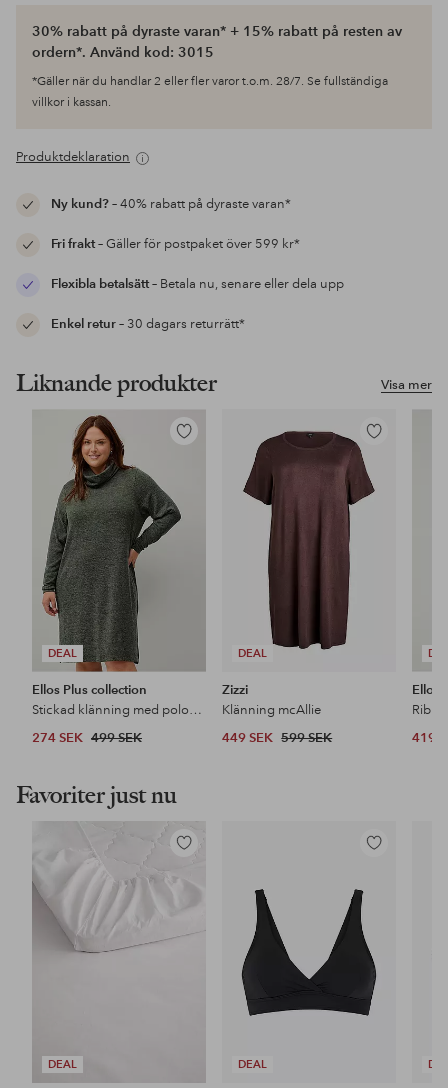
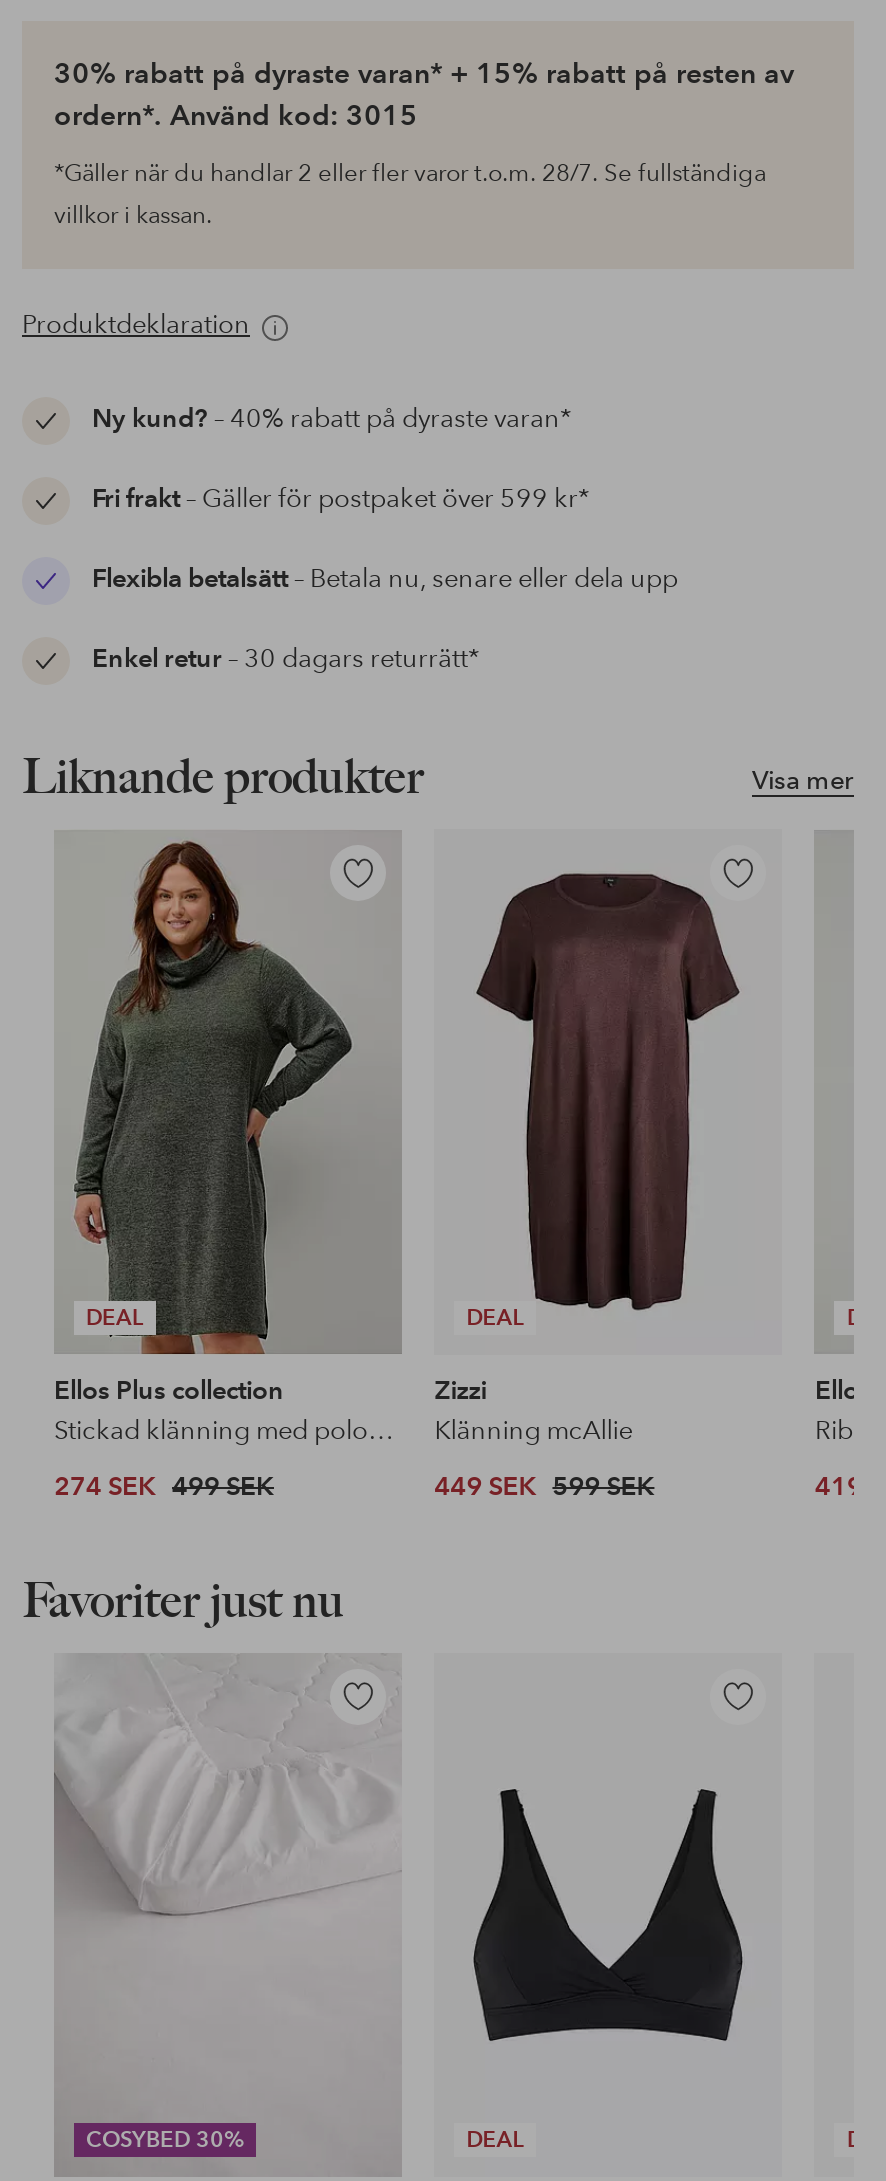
[48,1057,77,1071] DEAL -> [86,2125,244,2153] COSYBED 30%

